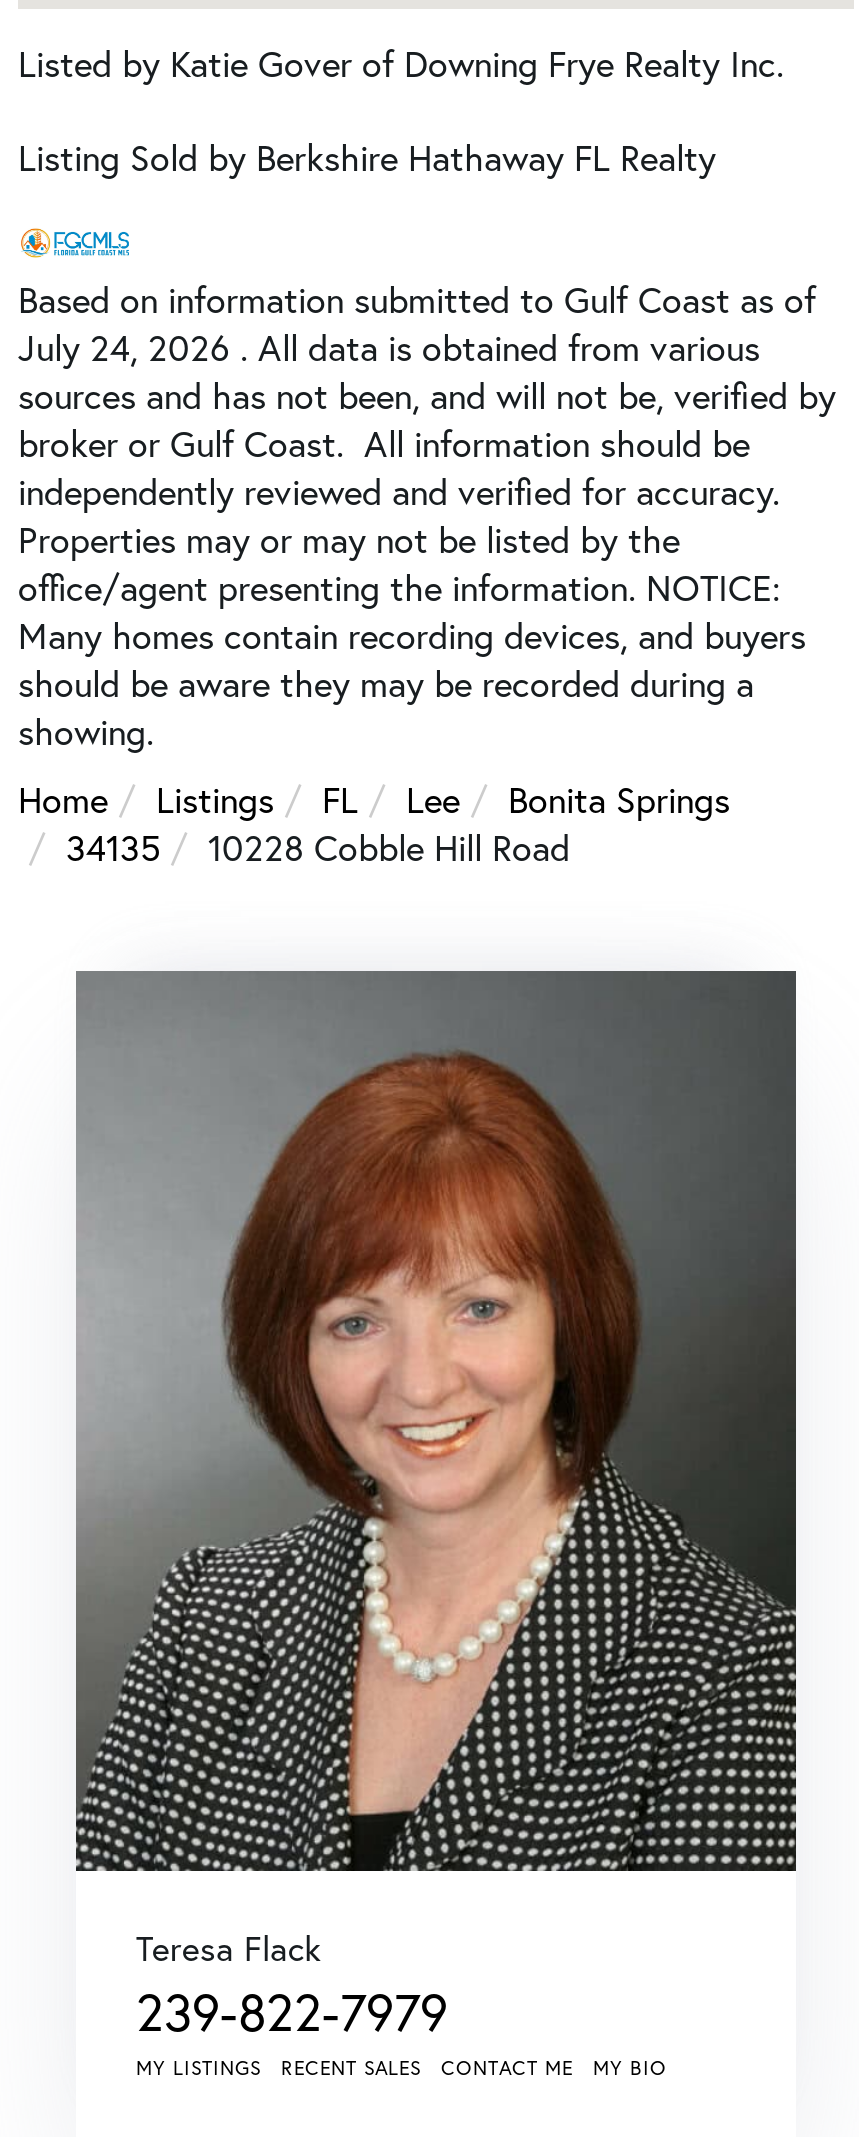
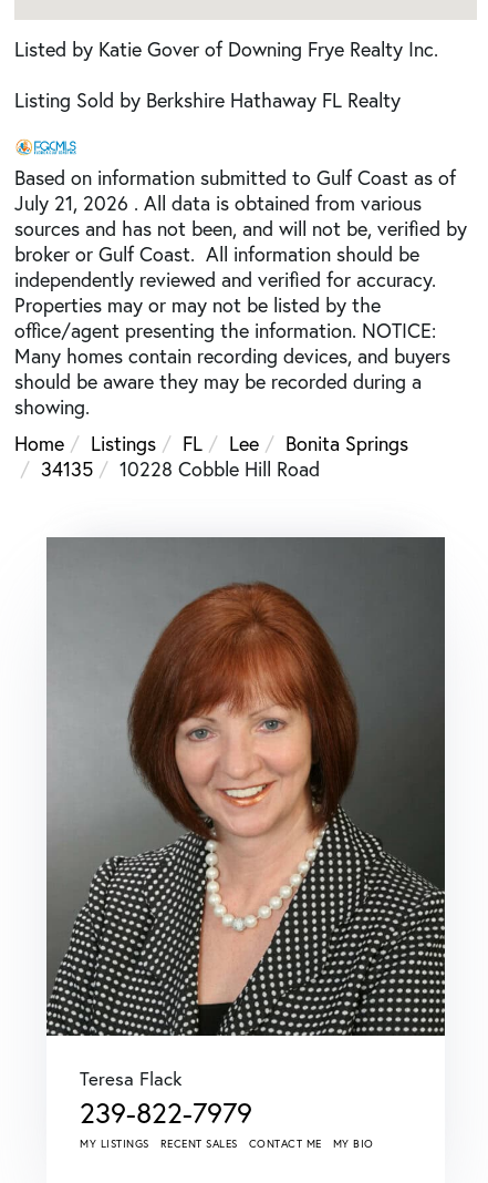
[18,323,760,371] July 24, 2026 . All data is obtained from various -> [14,190,422,216] July 21, 2026 . All data is obtained from various

